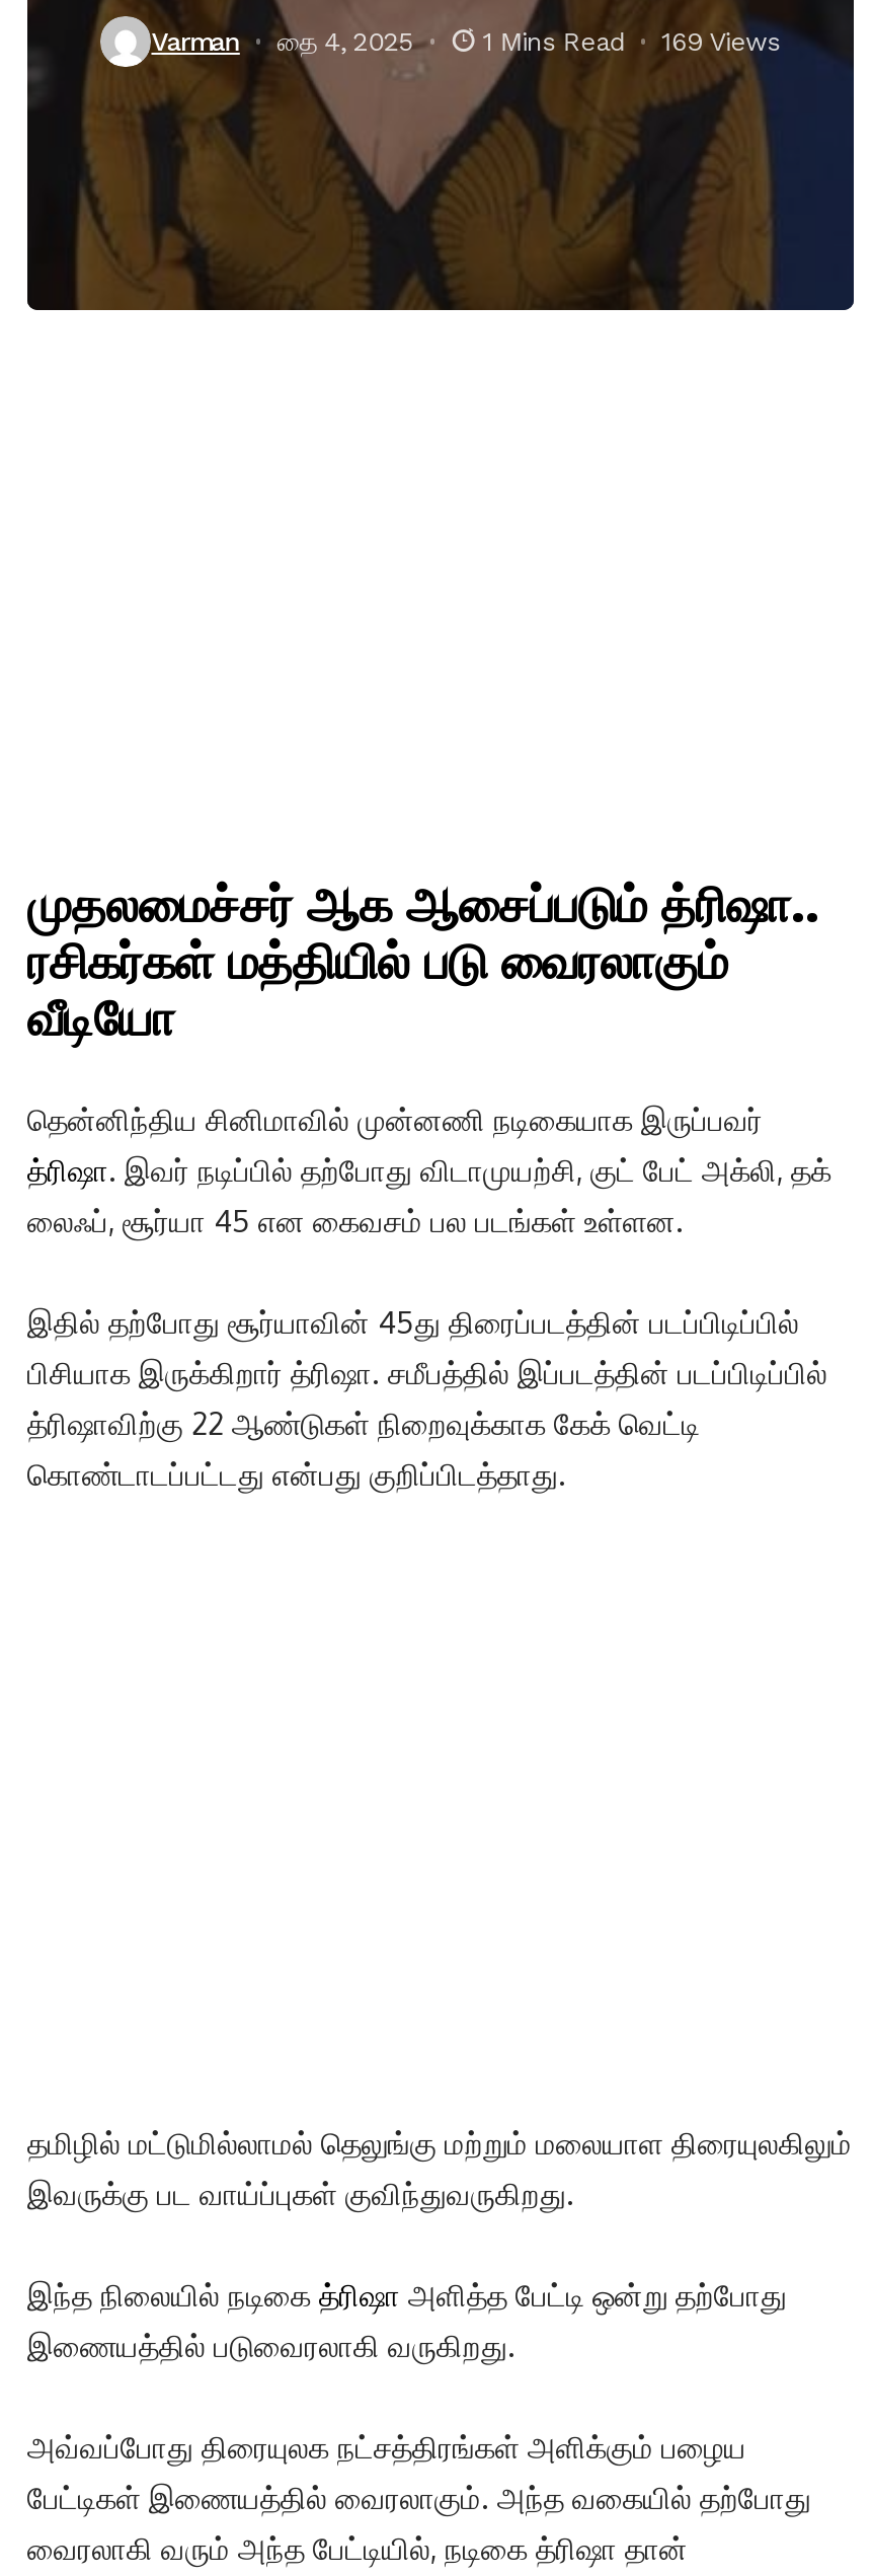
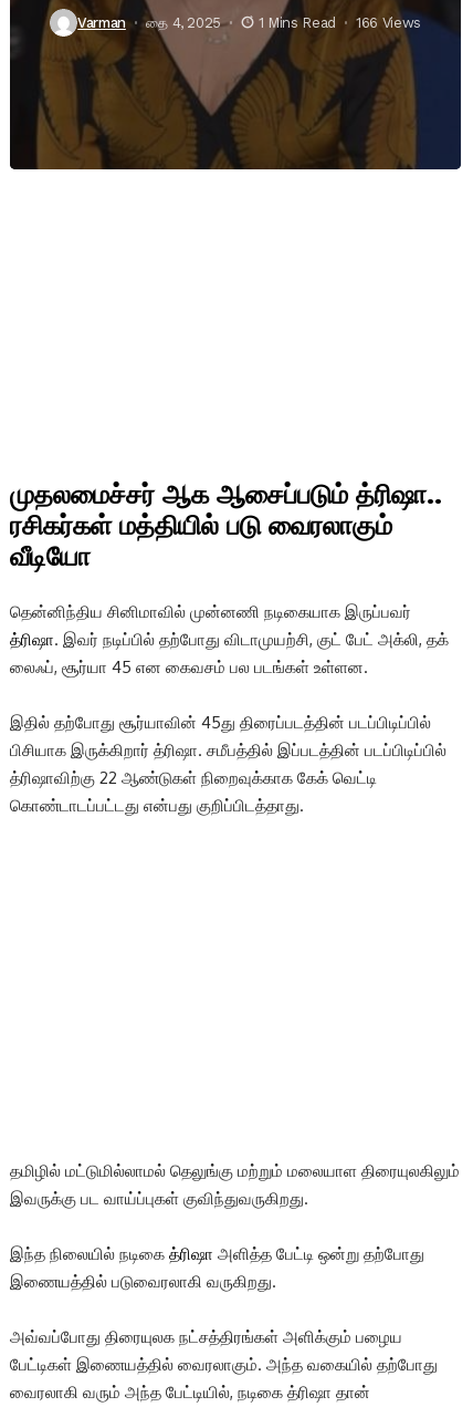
[483,26,780,57] 1 Mins Read 169 Views -> [259,14,421,31] 1 Mins Read 166 Views

